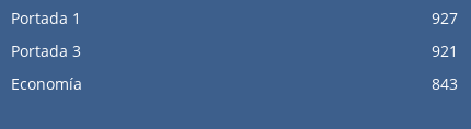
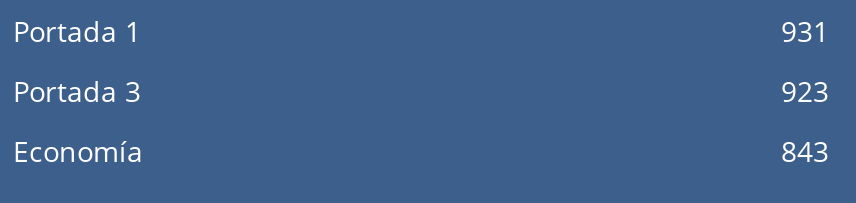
[432,8,458,29] 927 -> [781,12,829,50] 931
[432,41,458,61] 921 -> [781,72,829,110] 923

